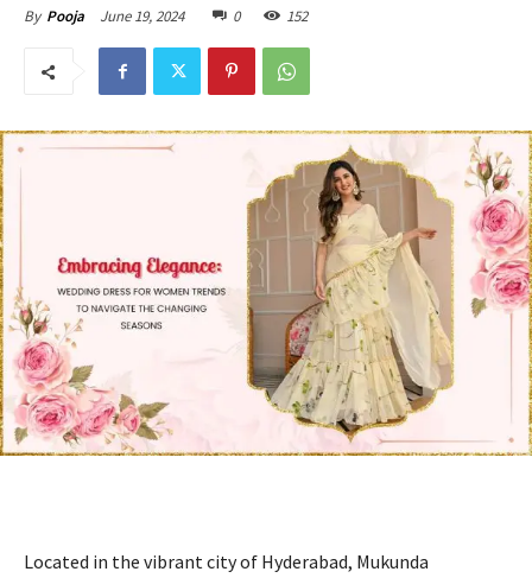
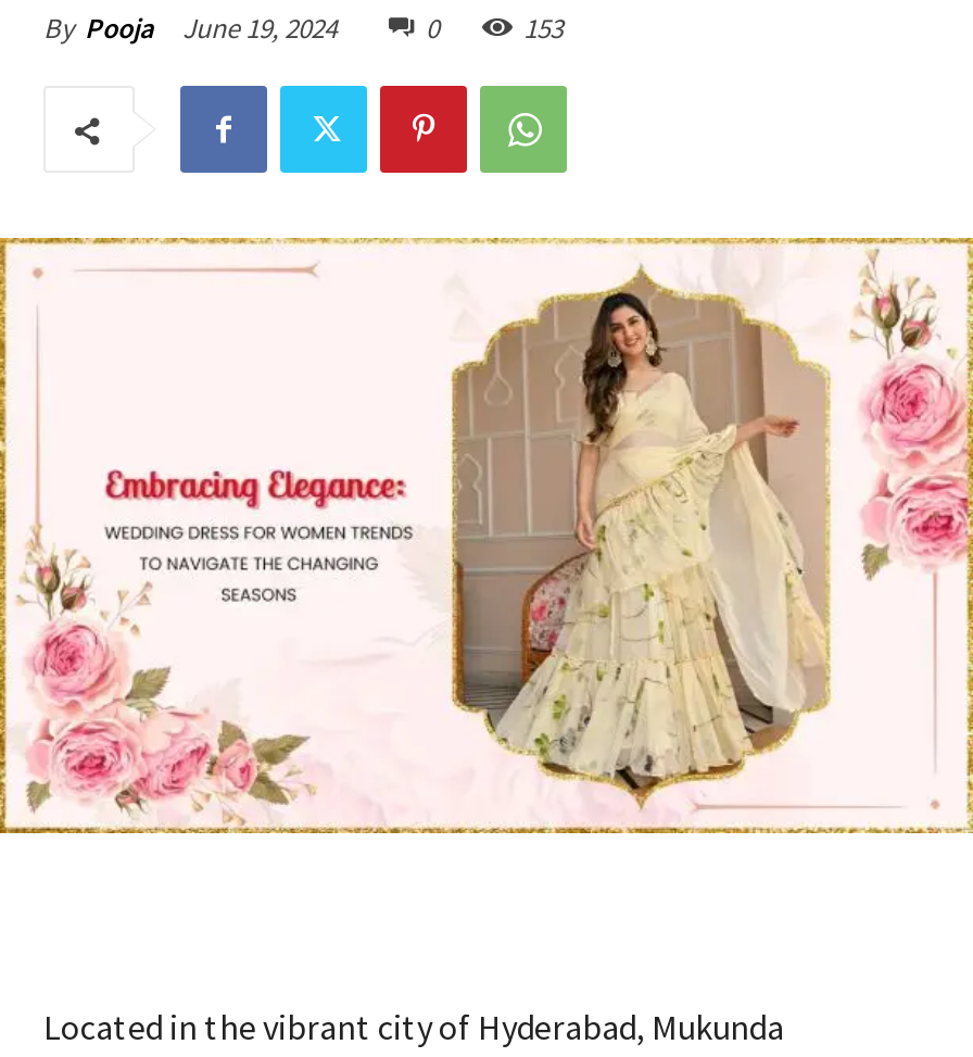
[286,6,308,26] 152 -> [523,10,563,47] 153

